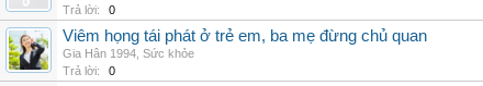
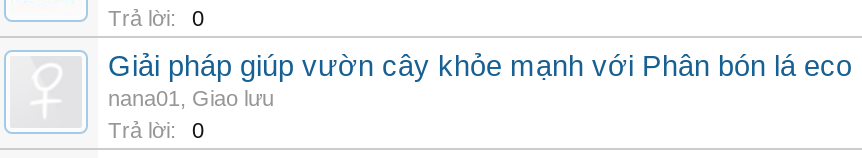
[8,33,48,71] [image] -> none
[63,27,427,60] Viêm họng tái phát ở trẻ em, ba mẹ đừng chủ quan | Gia Hân 1994, Sức khỏe -> [108,50,852,110] Giải pháp giúp vườn cây khỏe mạnh với Phân bón lá eco | nana01, Giao lưu

